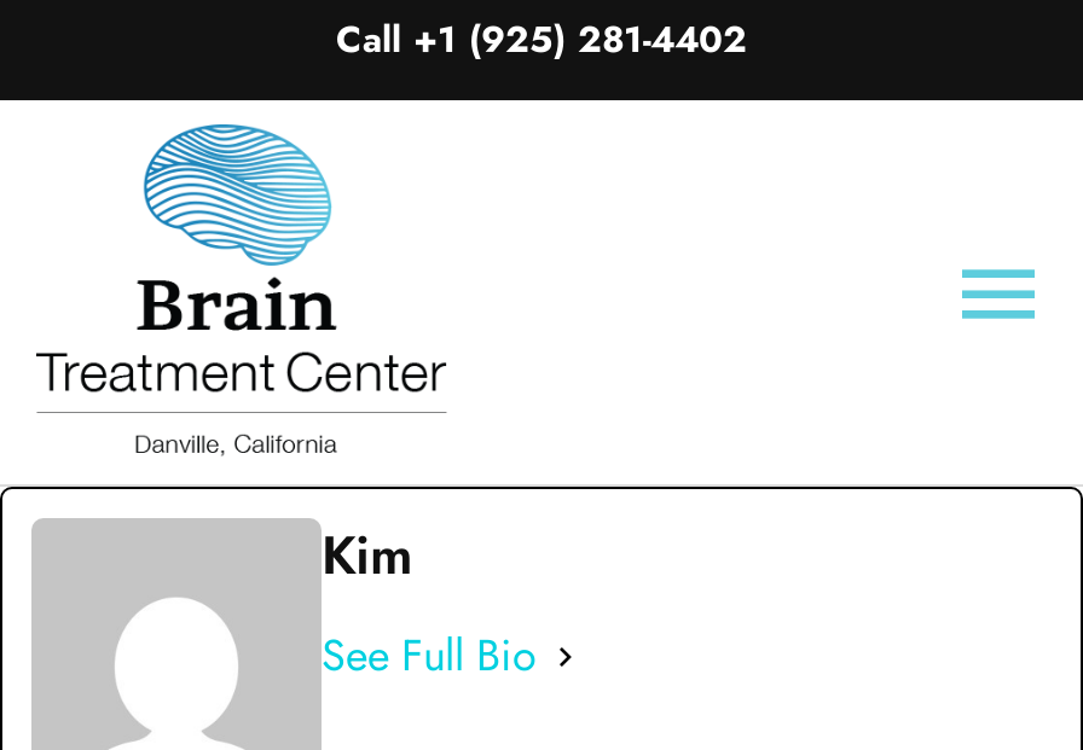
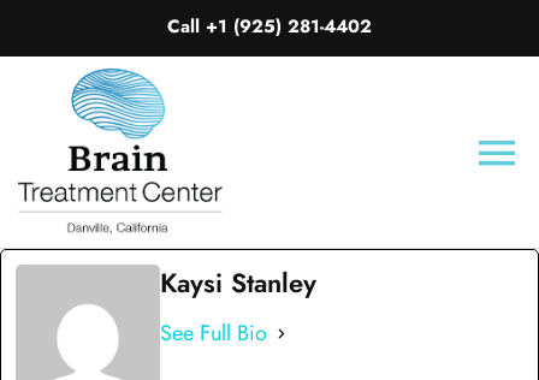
[322,517,413,594] Kim -> [160,264,316,302] Kaysi Stanley

